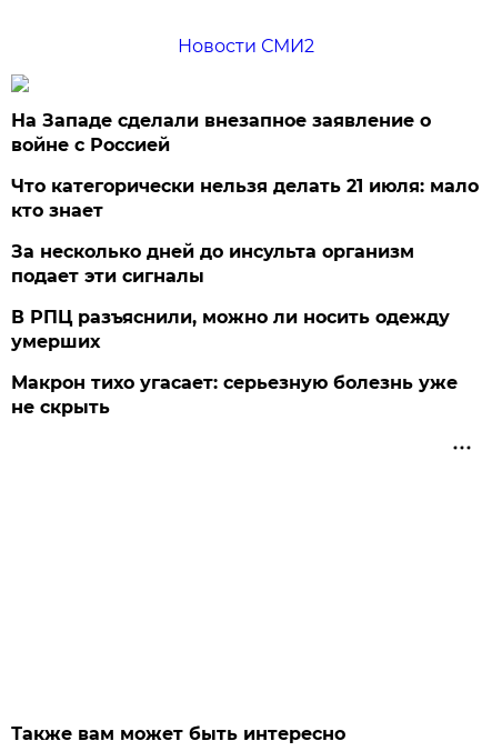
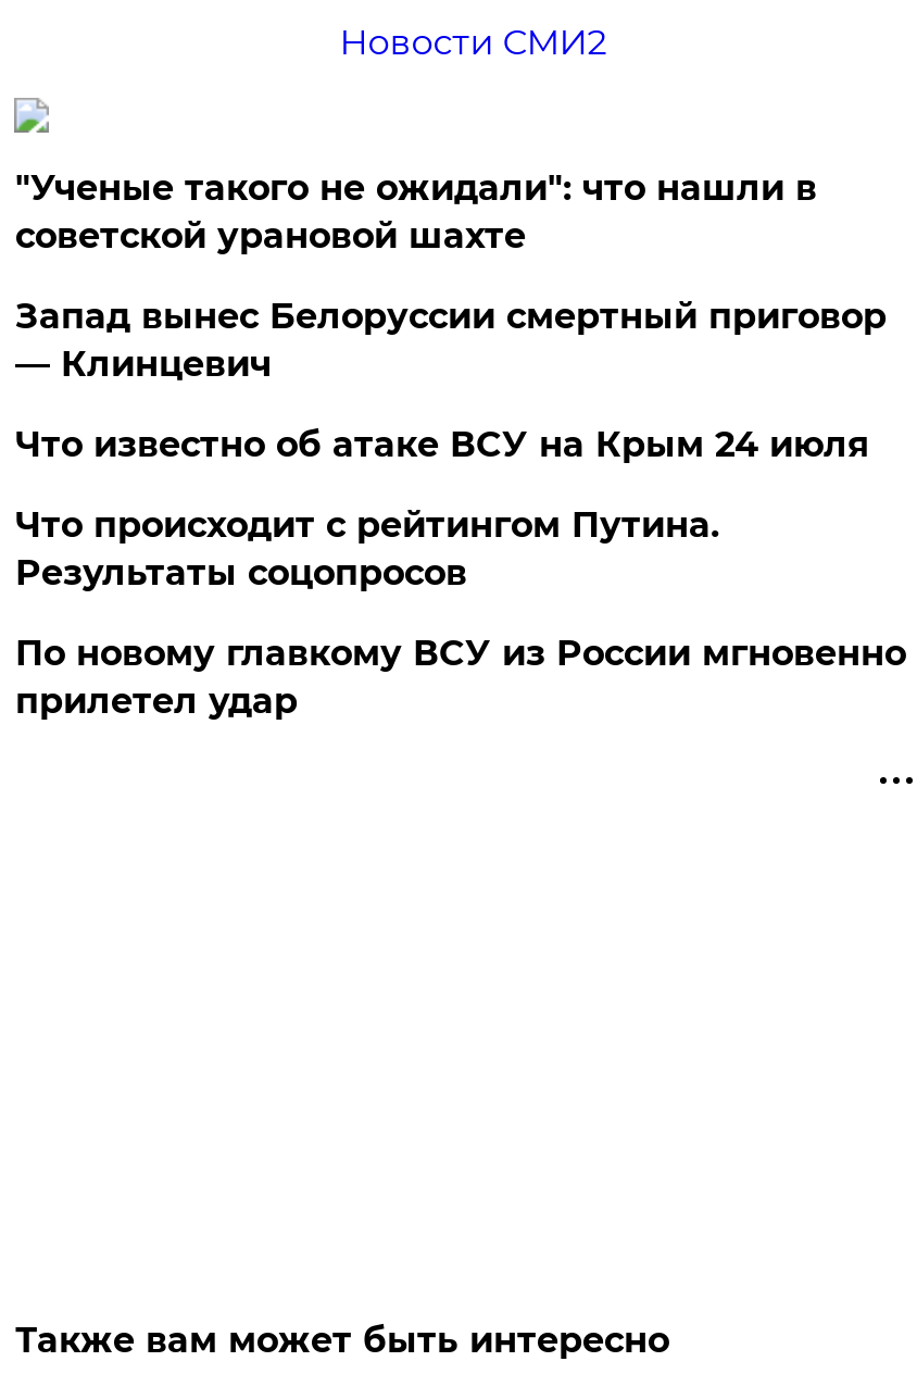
[12,110,431,156] На Западе сделали внезапное заявление о | войне с Россией -> [15,167,817,257] "Ученые такого не ожидали": что нашли в | советской урановой шахте
[12,176,479,221] Что категорически нельзя делать 21 июля: мало | кто знает -> [15,296,886,385] Запад вынес Белоруссии смертный приговор | — Клинцевич
[12,241,415,287] За несколько дней до инсульта организм | подает эти сигналы -> [15,424,869,465] Что известно об атаке ВСУ на Крым 24 июля
[12,307,450,352] В РПЦ разъяснили, можно ли носить одежду | умерших -> [15,504,719,594] Что происходит с рейтингом Путина. | Результаты соцопросов
[12,372,458,418] Макрон тихо угасает: серьезную болезнь уже | не скрыть -> [15,633,906,722] По новому главкому ВСУ из России мгновенно | прилетел удар

